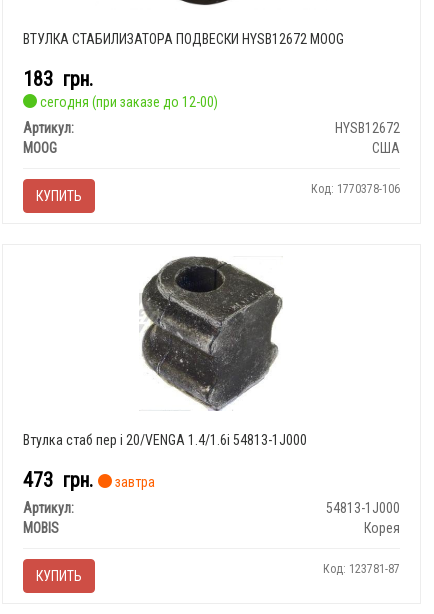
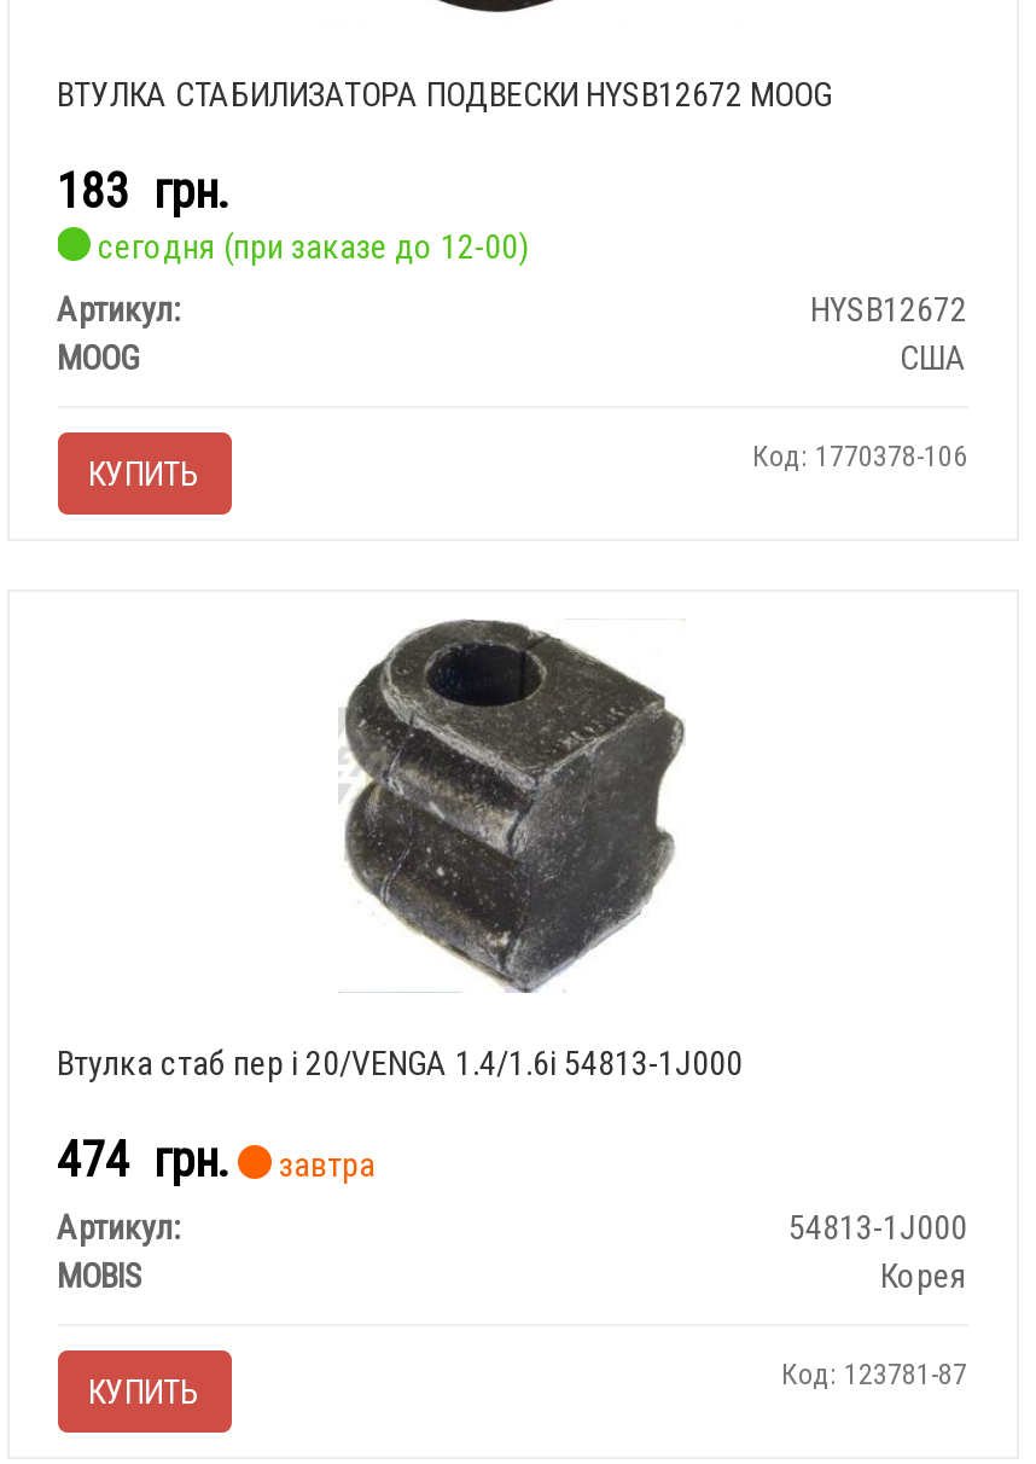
[22,468,154,492] 473 грн. завтра -> [57,1131,376,1189] 474 грн. завтра

